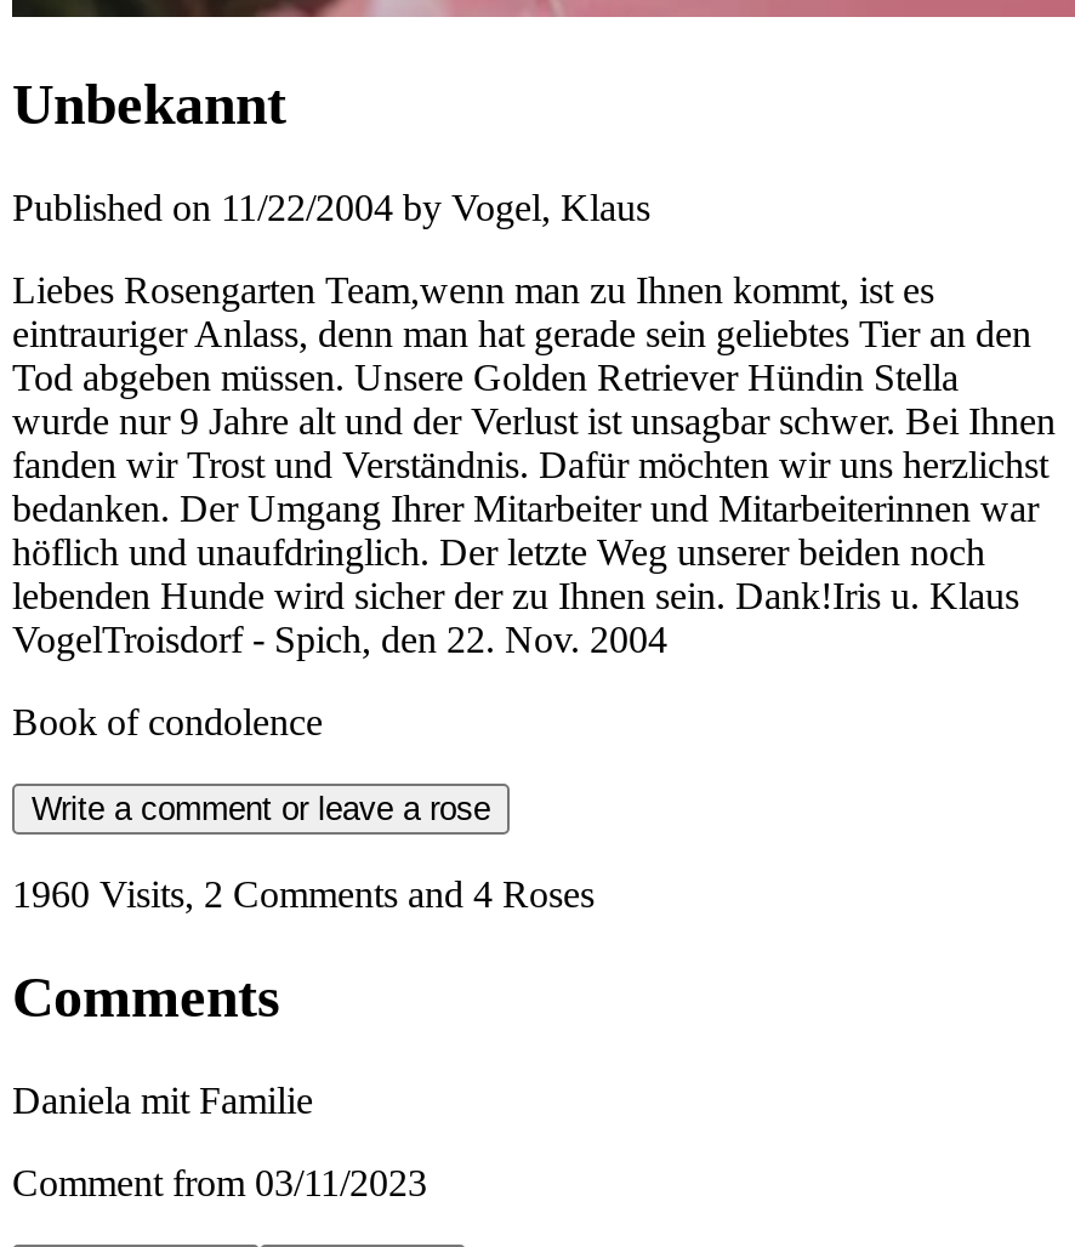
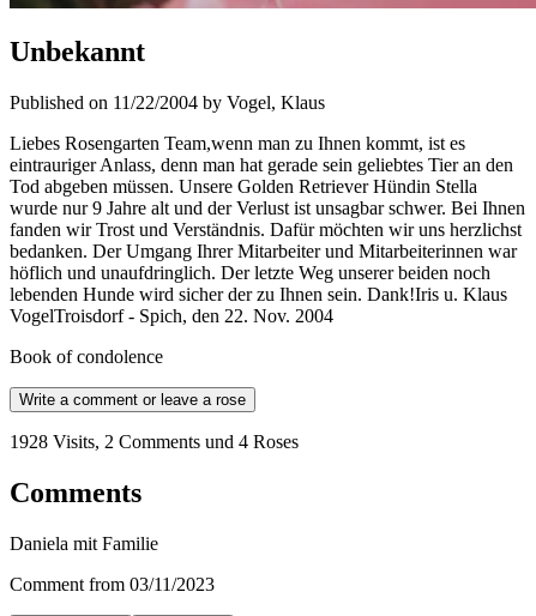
[12,874,595,915] 1960 Visits, 2 Comments and 4 Roses -> [10,432,299,452] 1928 Visits, 2 Comments und 4 Roses

